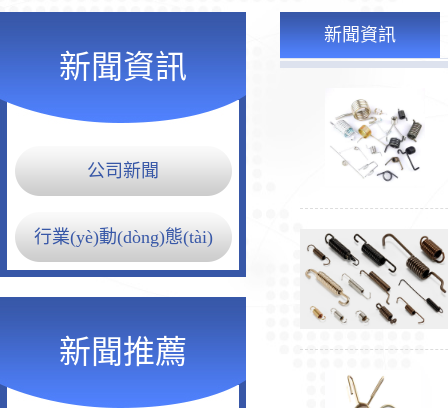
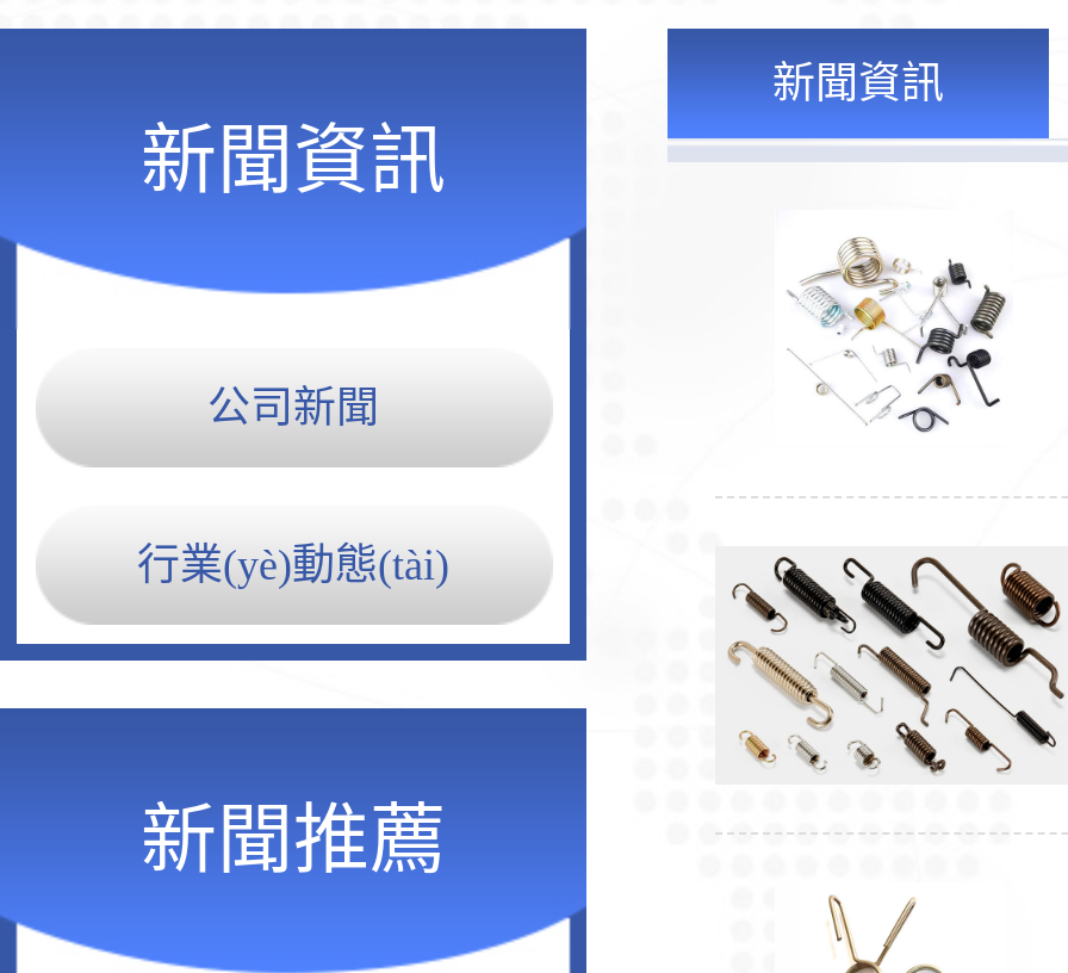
[33,227,212,247] 行業(yè)動(dòng)態(tài) -> [137,541,449,589] 行業(yè)動態(tài)

